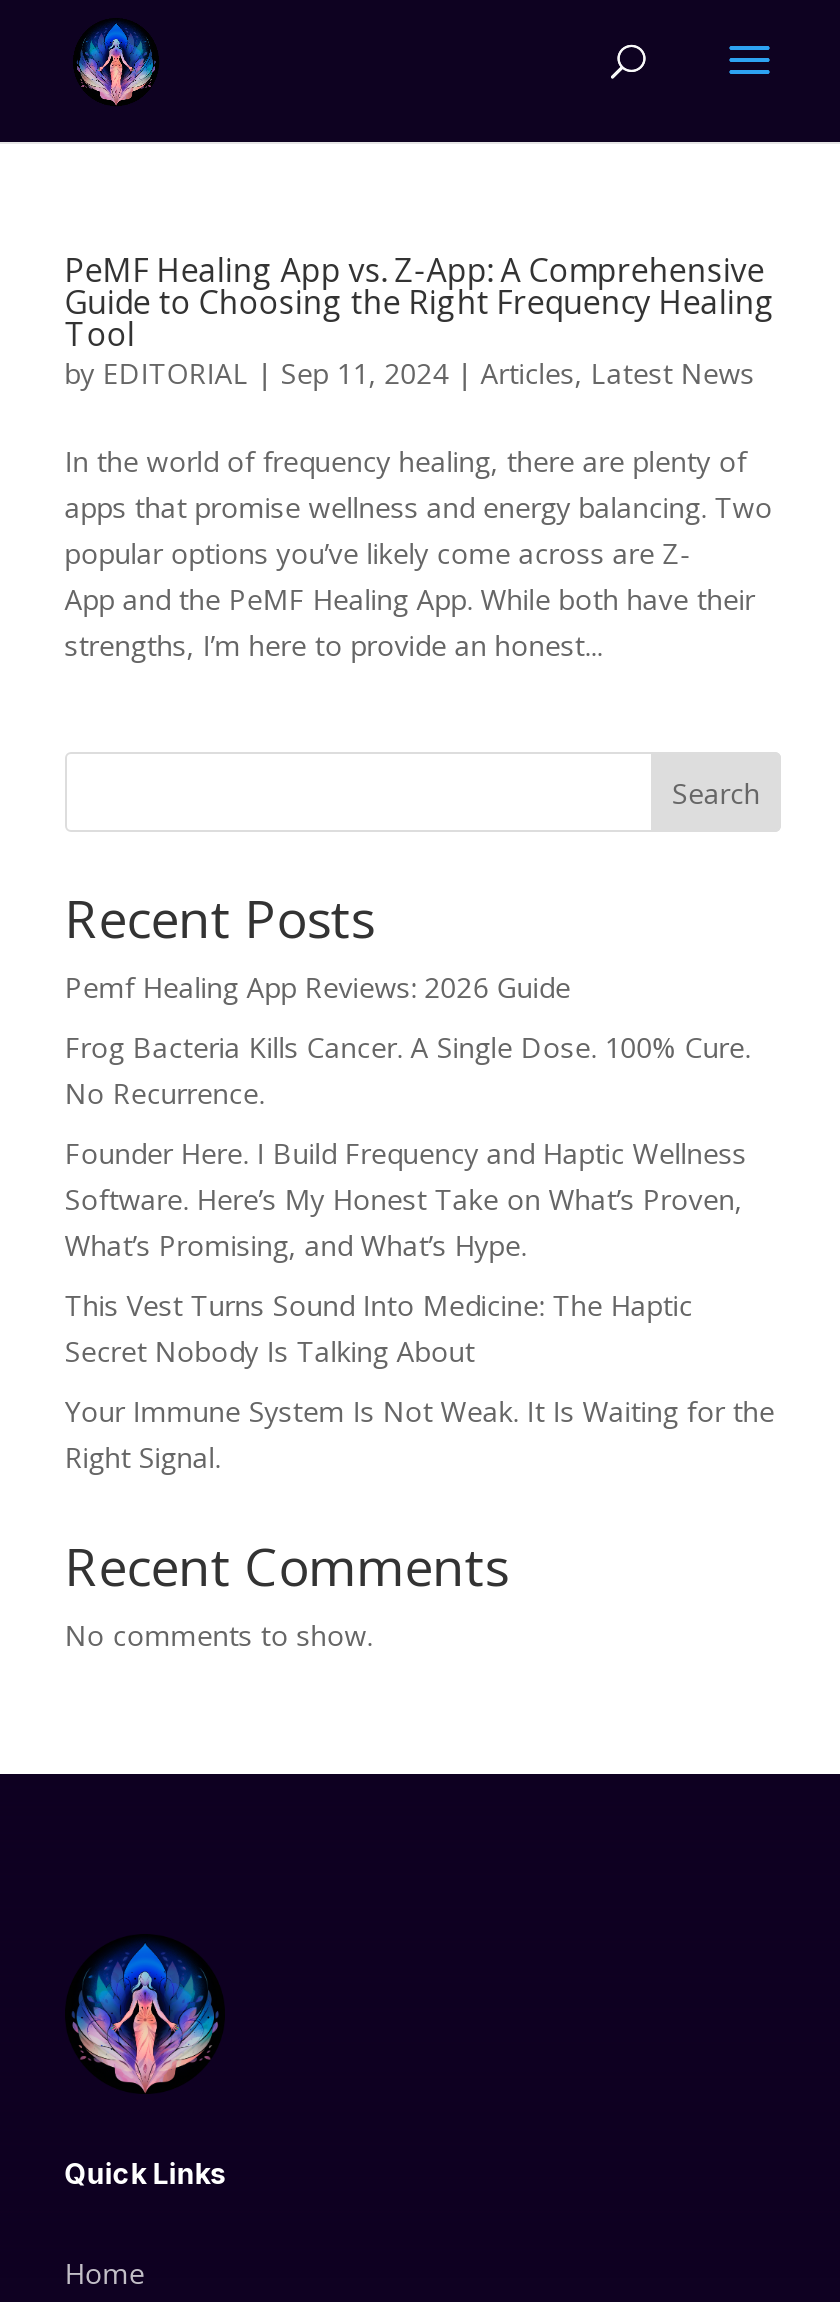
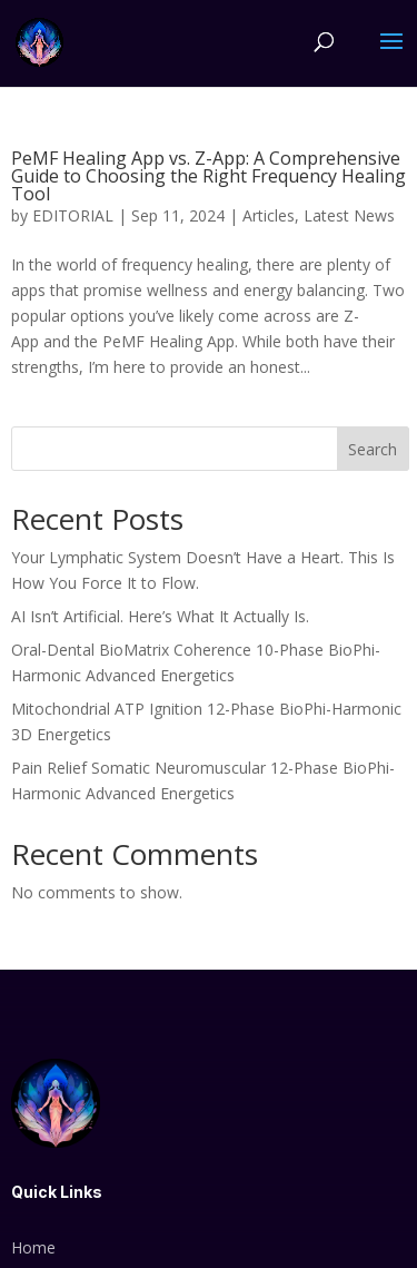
[65,968,571,1006] Pemf Healing App Reviews: 2026 Guide -> [11,547,395,593] Your Lymphatic System Doesn’t Have a Heart. This Is | How You Force It to Flow.
[65,1028,751,1112] Frog Bacteria Kills Cancer. A Single Dose. 100% Cure. | No Recurrence. -> [11,606,309,627] AI Isn’t Artificial. Here’s What It Actually Is.
[65,1134,747,1264] Founder Here. I Build Frequency and Haptic Wellness | Software. Here’s My Honest Take on What’s Proven, | What’s Promising, and What’s Hype. -> [11,639,380,686] Oral-Dental BioMatrix Coherence 10-Phase BioPhi- | Harmonic Advanced Energetics
[65,1286,693,1370] This Vest Turns Sound Into Medicine: The Haptic | Secret Nobody Is Talking About -> [11,698,401,745] Mitochondrial ATP Ignition 12-Phase BioPhi-Harmonic | 3D Energetics
[65,1392,775,1476] Your Immune System Is Not Weak. It Is Waiting for the | Right Signal. -> [11,757,395,804] Pain Relief Somatic Neuromuscular 12-Phase BioPhi- | Harmonic Advanced Energetics

